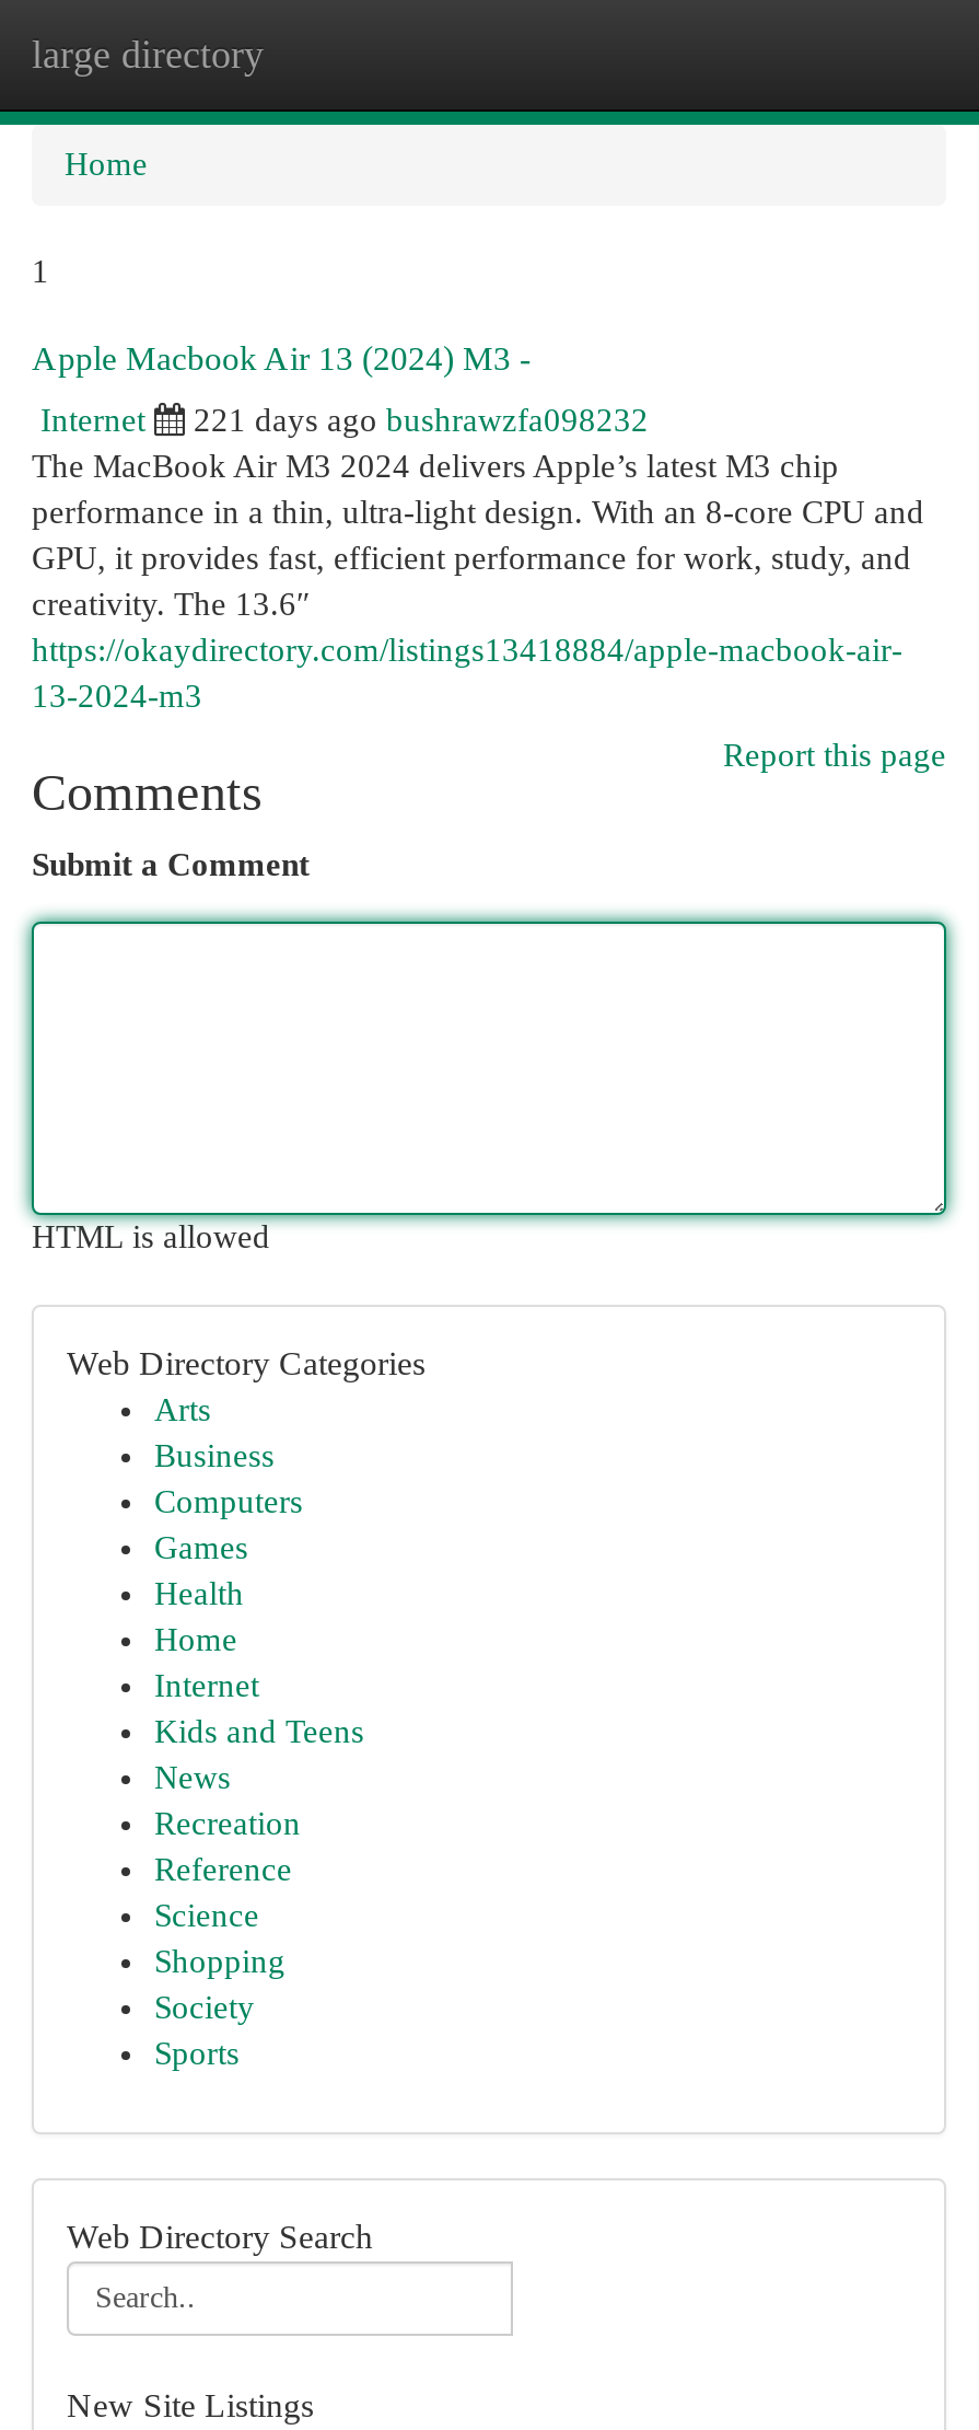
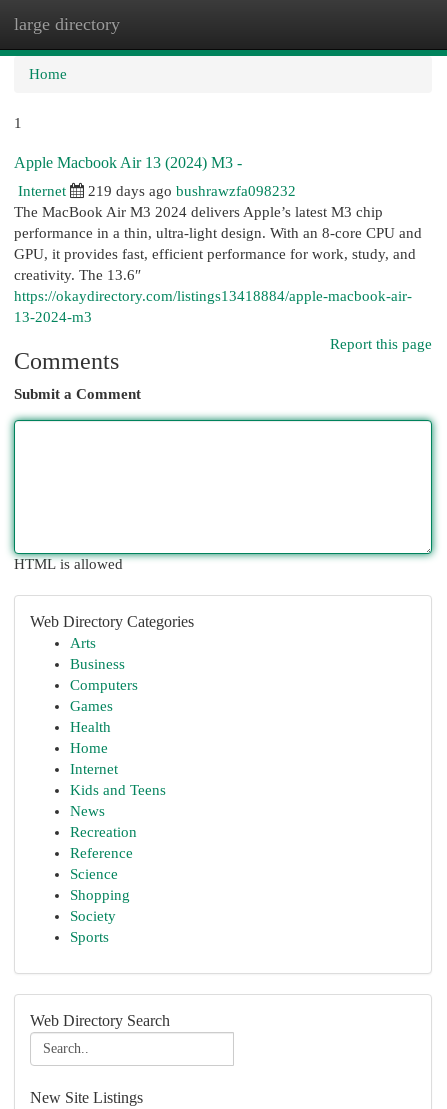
[194,403,649,438] 221 days ago bushrawzfa098232 -> [88,183,296,199] 219 days ago bushrawzfa098232

